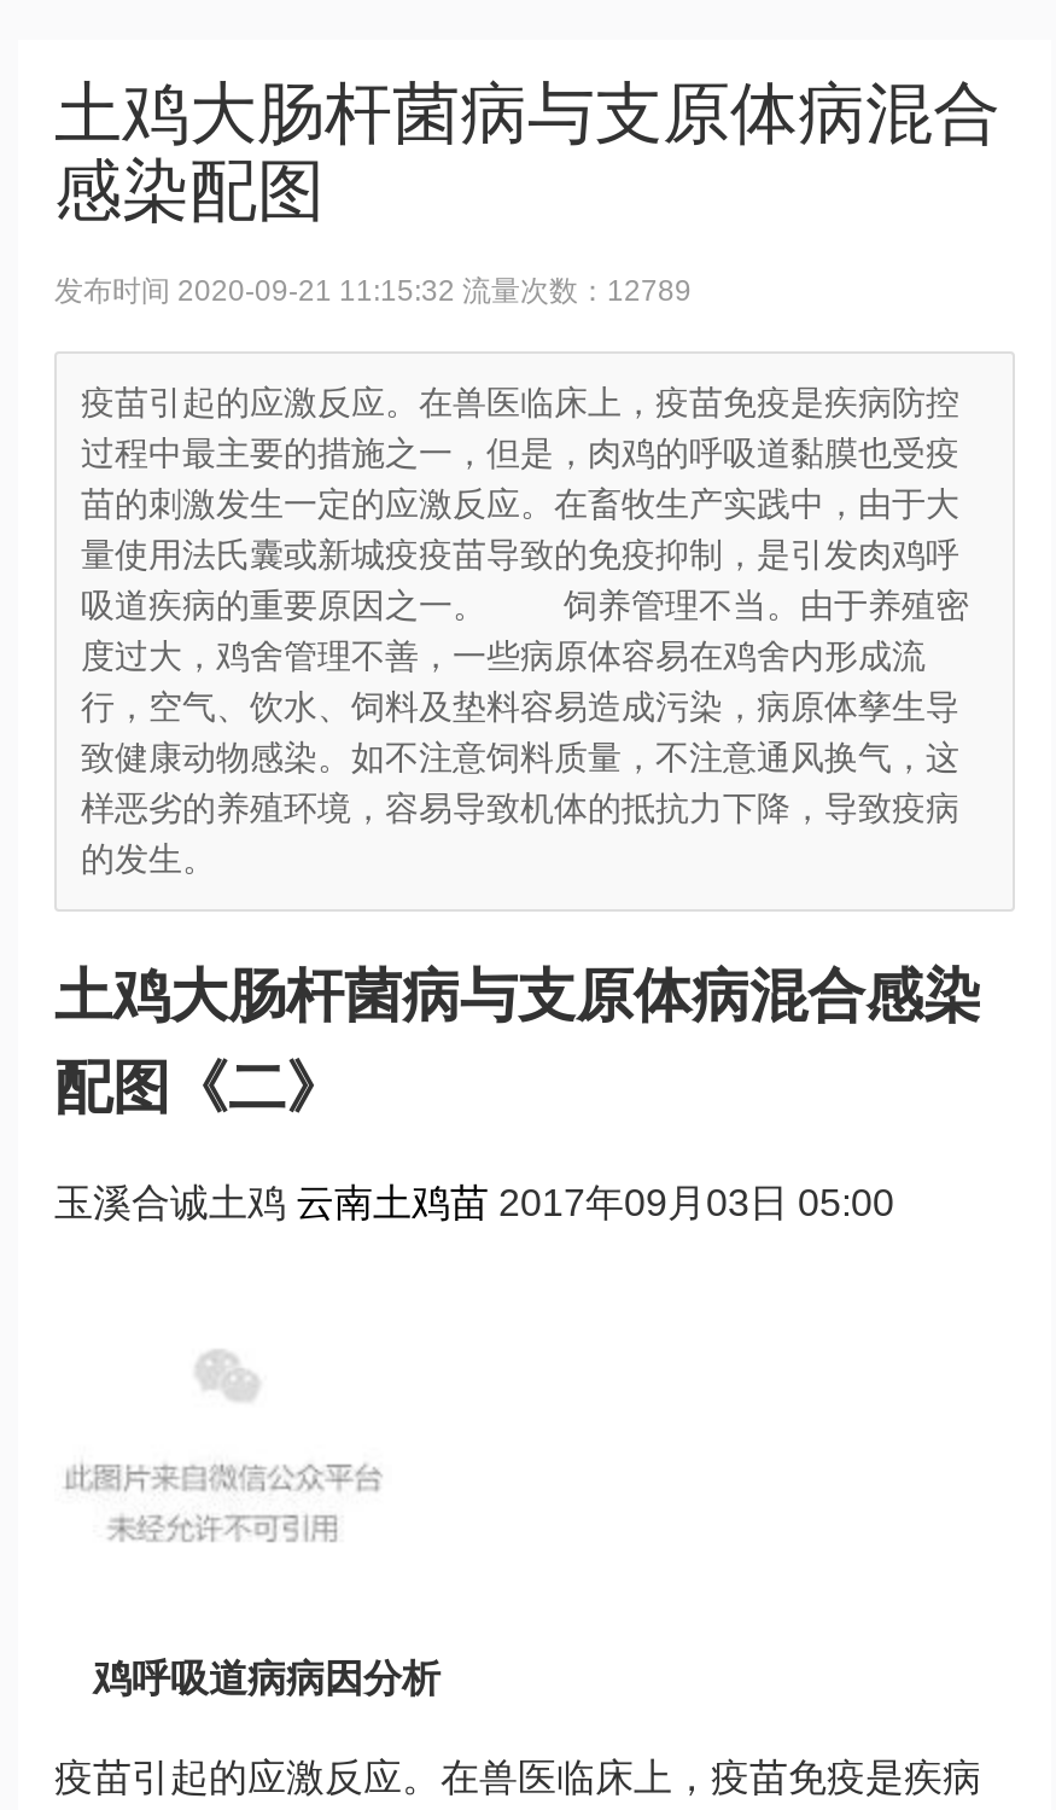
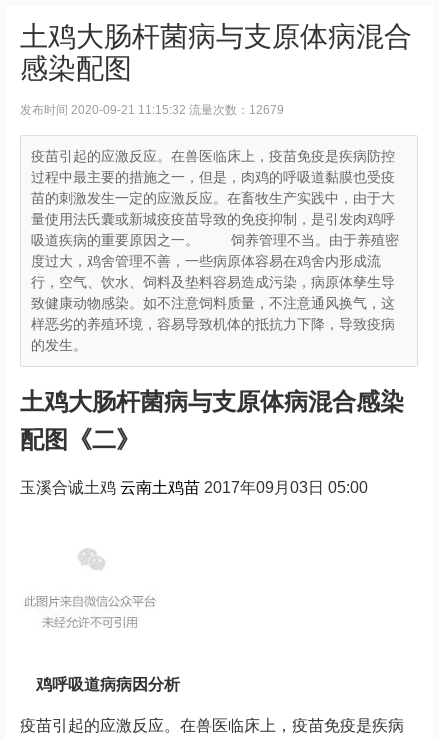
[54,274,692,308] 发布时间 2020-09-21 11:15:32流量次数：12789 -> [20,103,284,117] 发布时间 2020-09-21 11:15:32流量次数：12679

